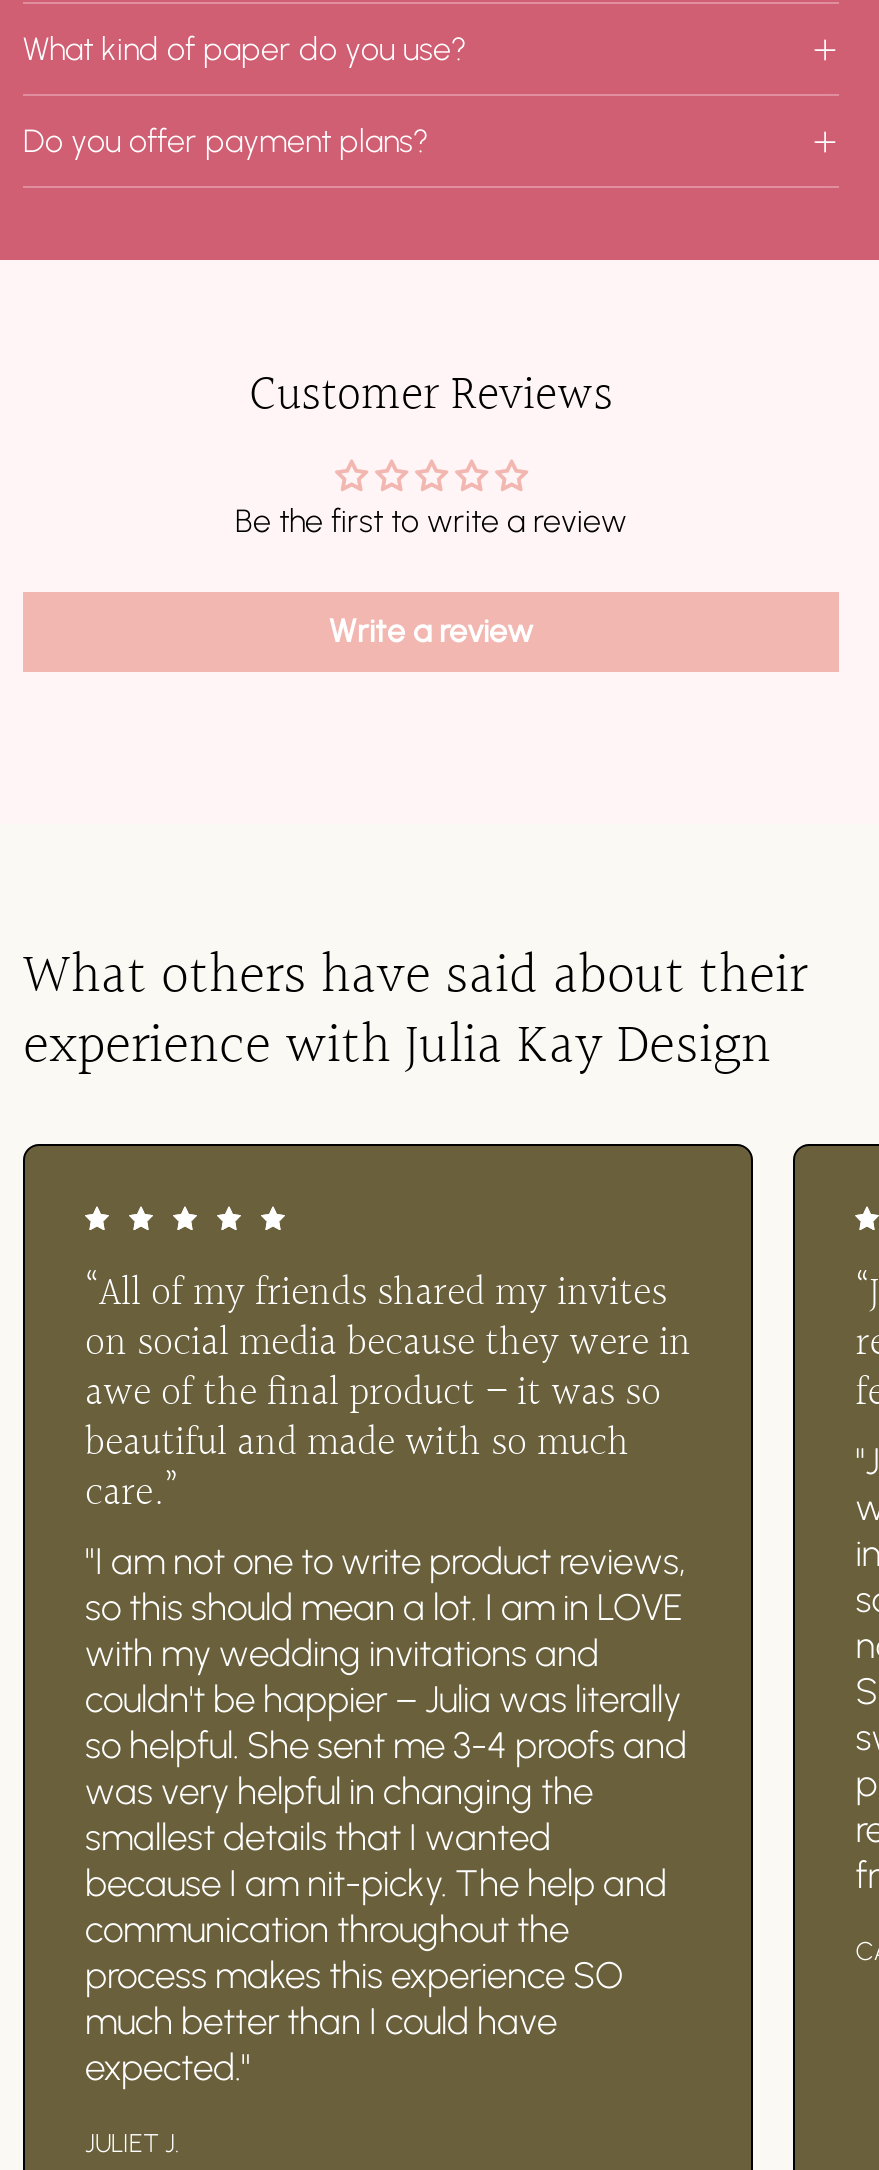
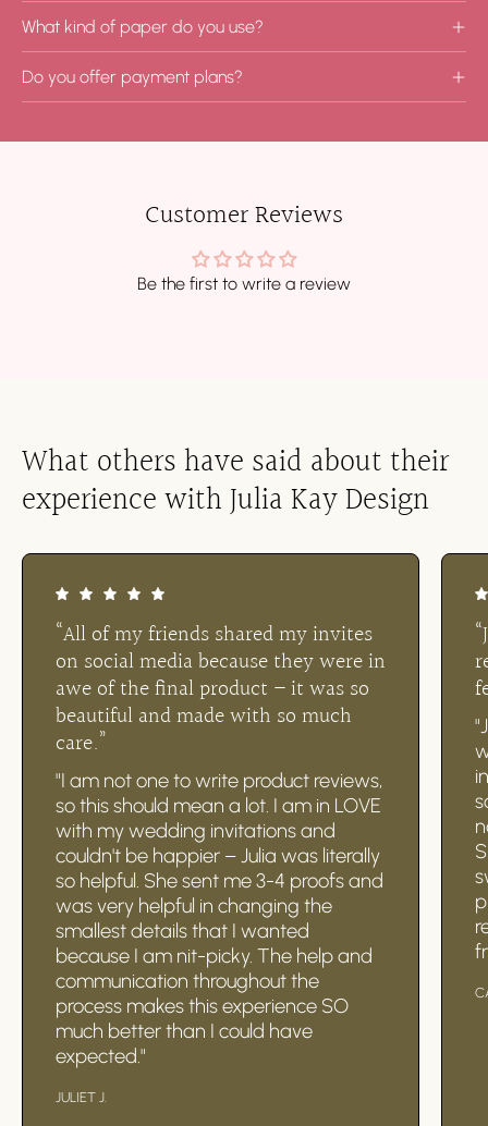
[329,612,533,650] Write a review -> none

